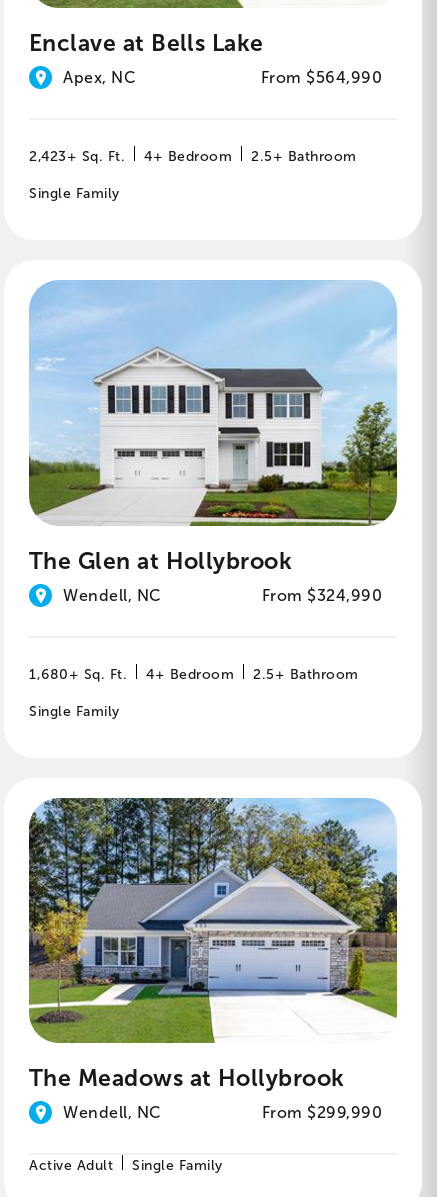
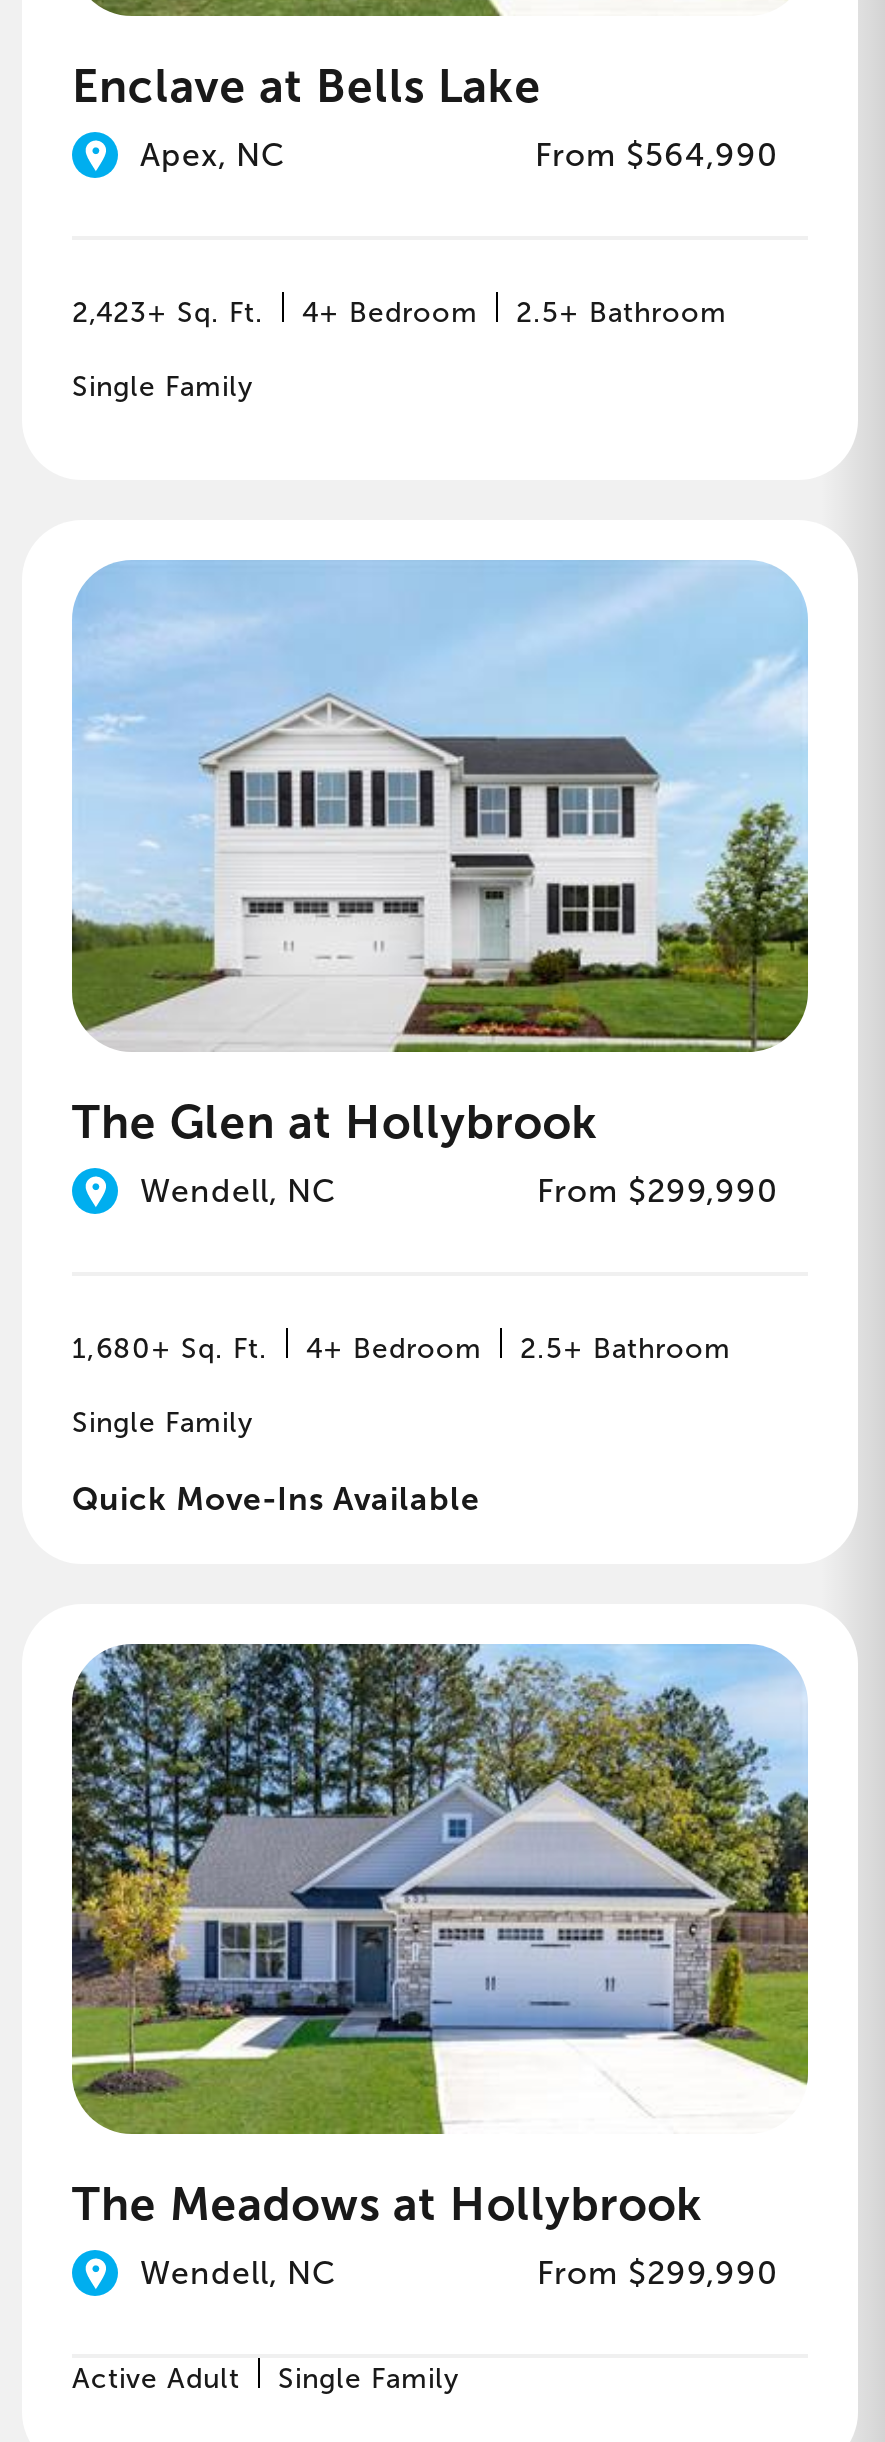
[261,587,382,604] From $324,990 -> [537,1173,778,1207] From $299,990
none -> [72,1481,480,1515] Quick Move-Ins Available

